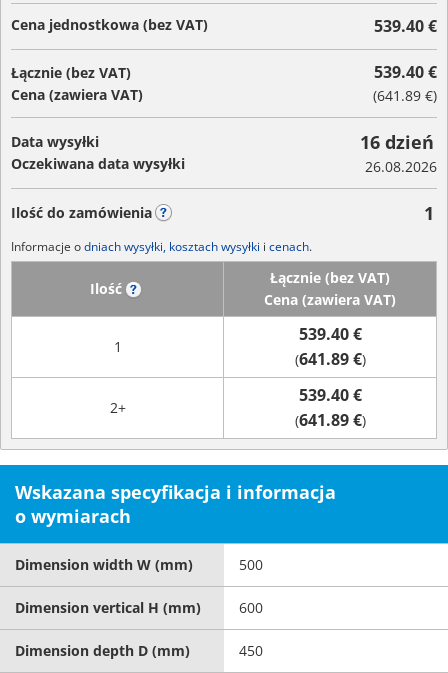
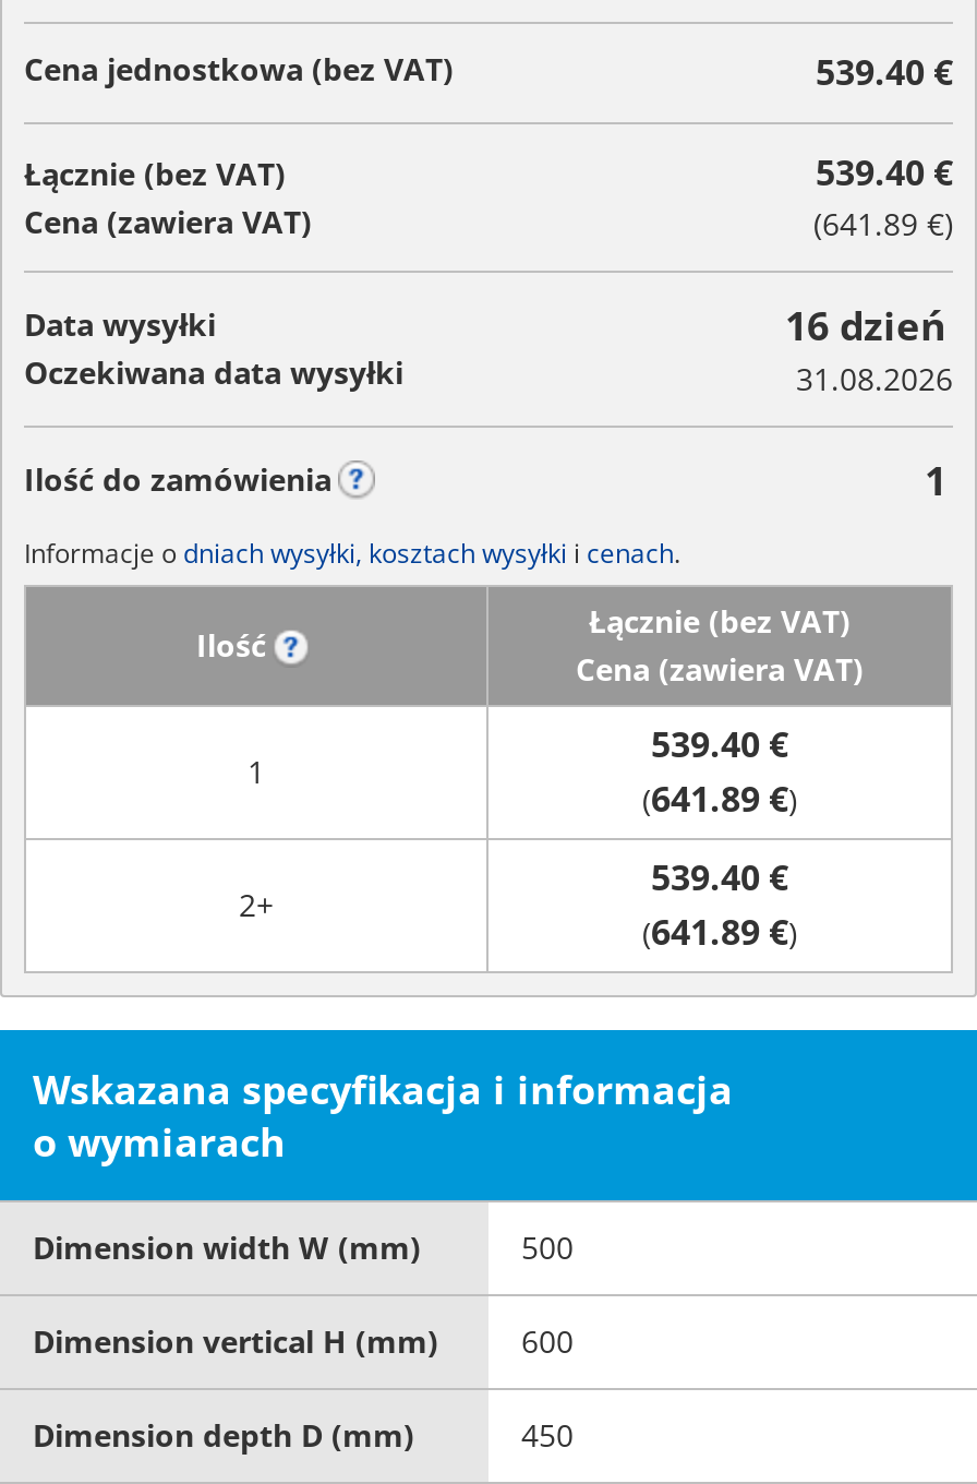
[365,157,437,176] 26.08.2026 -> [796,358,953,399] 31.08.2026

